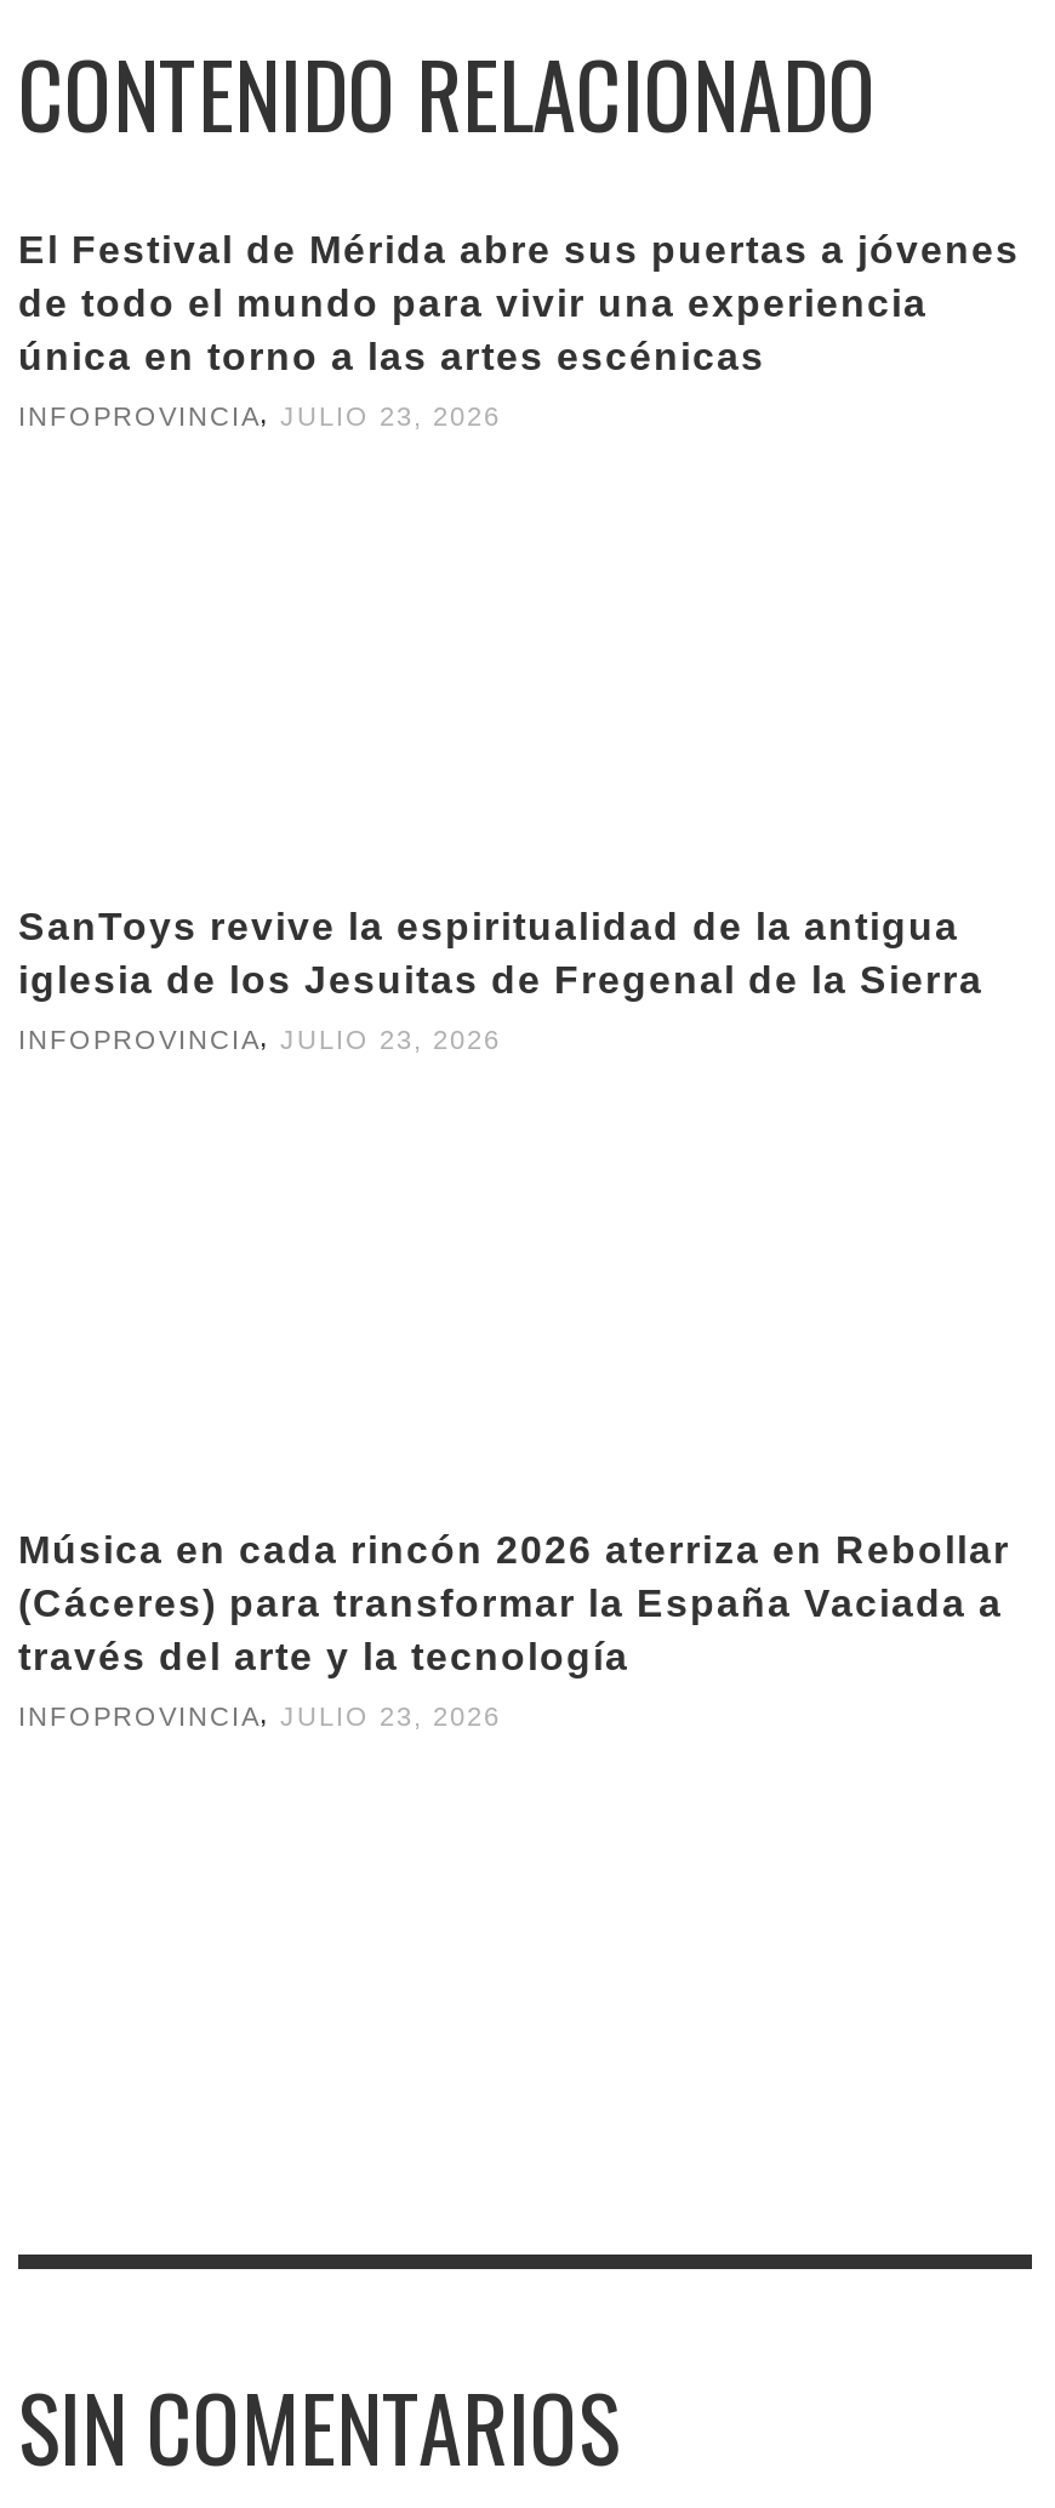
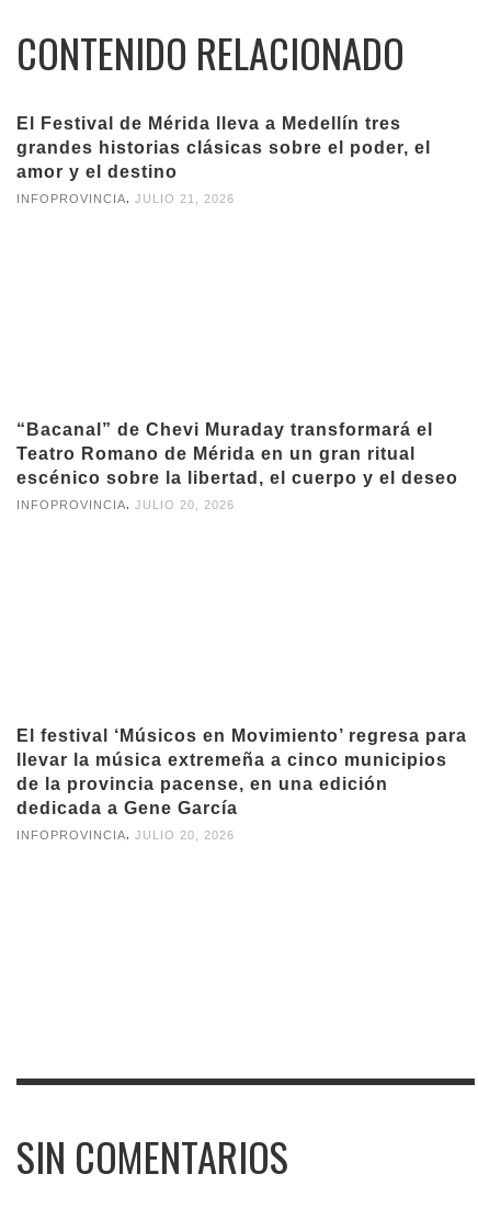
[18,229,1020,431] El Festival de Mérida abre sus puertas a jóvenes | de todo el mundo para vivir una experiencia | única en torno a las artes escénicas | INFOPROVINCIA, JULIO 23, 2026 -> [16,114,431,205] El Festival de Mérida lleva a Medellín tres | grandes historias clásicas sobre el poder, el | amor y el destino | INFOPROVINCIA, JULIO 21, 2026
[18,905,983,1053] SanToys revive la espiritualidad de la antigua | iglesia de los Jesuitas de Fregenal de la Sierra | INFOPROVINCIA, JULIO 23, 2026 -> [16,420,458,511] “Bacanal” de Chevi Muraday transformará el | Teatro Romano de Mérida en un gran ritual | escénico sobre la libertad, el cuerpo y el deseo | INFOPROVINCIA, JULIO 20, 2026
[18,1529,1010,1730] Música en cada rincón 2026 aterriza en Rebollar | (Cáceres) para transformar la España Vaciada a | través del arte y la tecnología | INFOPROVINCIA, JULIO 23, 2026 -> [16,726,467,841] El festival ‘Músicos en Movimiento’ regresa para | llevar la música extremeña a cinco municipios | de la provincia pacense, en una edición | dedicada a Gene García | INFOPROVINCIA, JULIO 20, 2026

